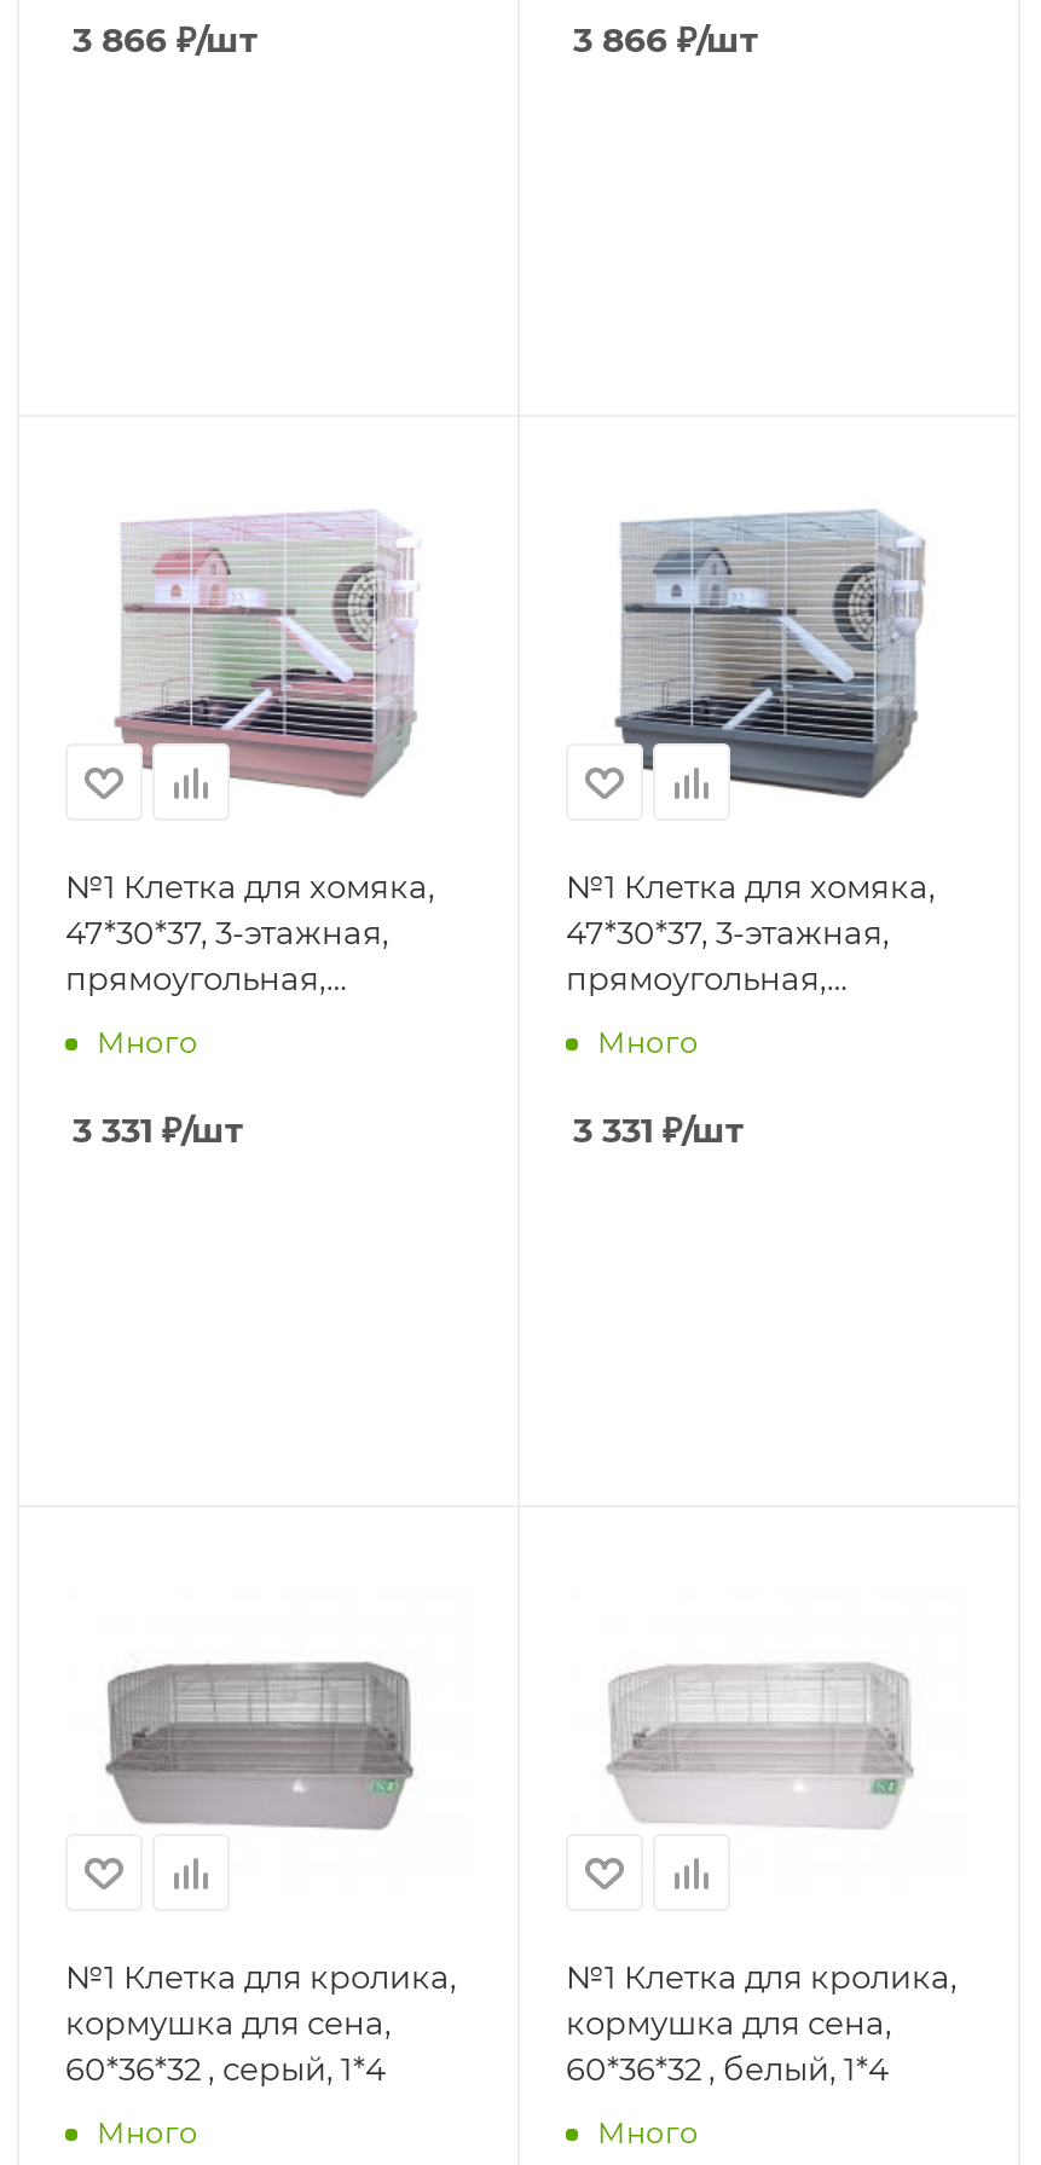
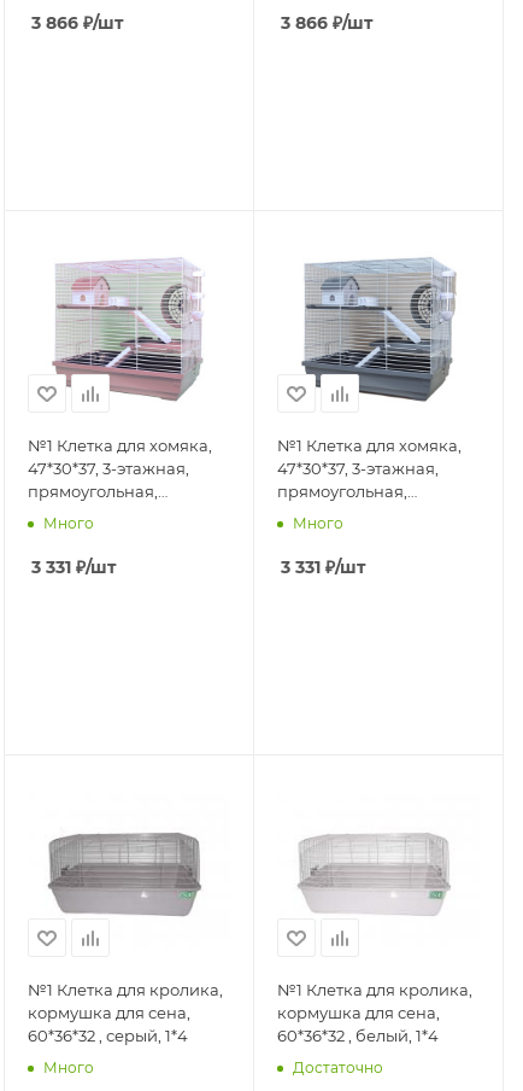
[597,2114,699,2151] Много -> [293,1059,383,1077] Достаточно

